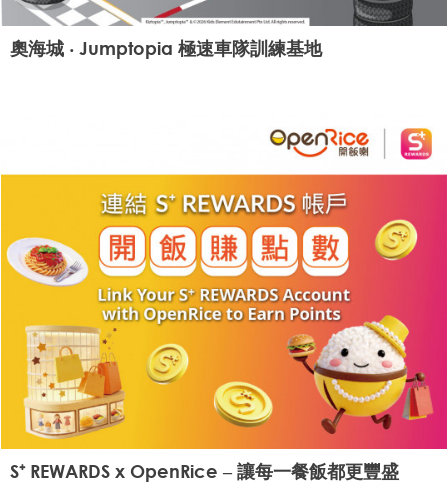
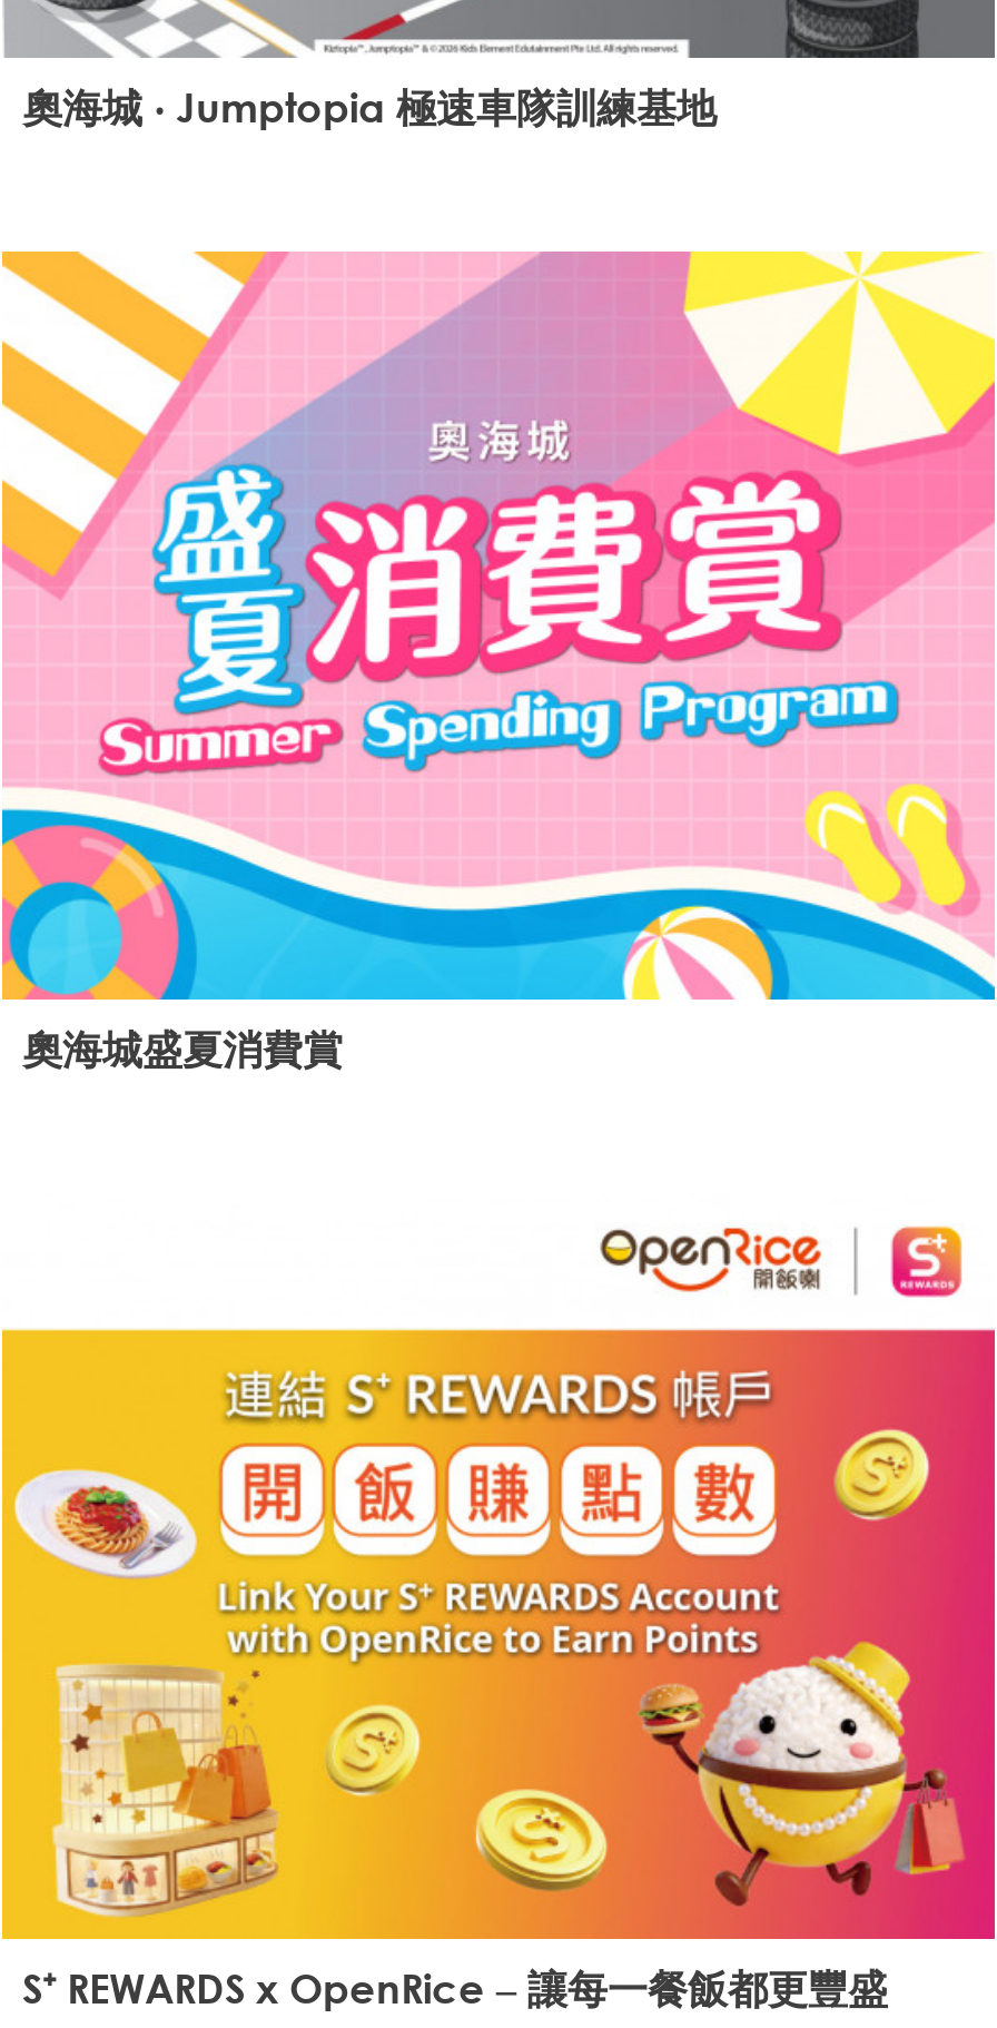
none -> [7,249,990,1072] [image] | 奧海城盛夏消費賞

